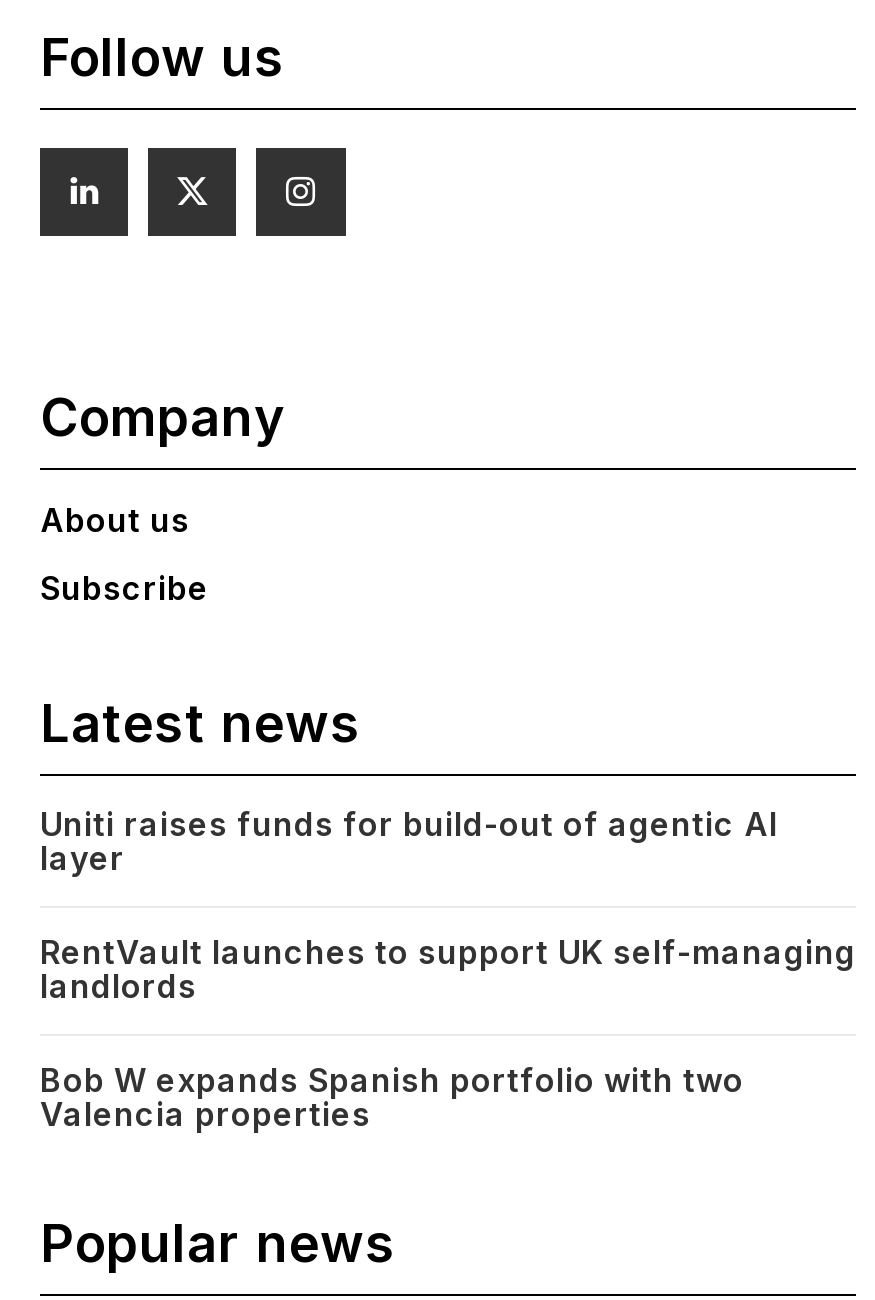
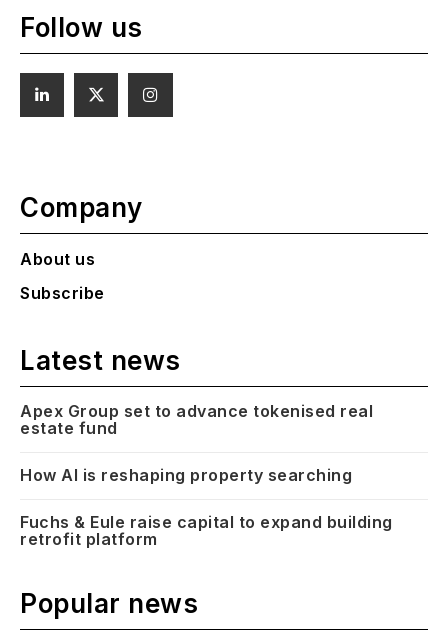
[40,805,778,879] Uniti raises funds for build-out of agentic AI | layer -> [20,401,373,438] Apex Group set to advance tokenised real | estate fund
[40,933,856,1007] RentVault launches to support UK self-managing | landlords -> [20,465,352,485] How AI is reshaping property searching
[40,1061,744,1135] Bob W expands Spanish portfolio with two | Valencia properties -> [20,512,392,549] Fuchs & Eule raise capital to expand building | retrofit platform

